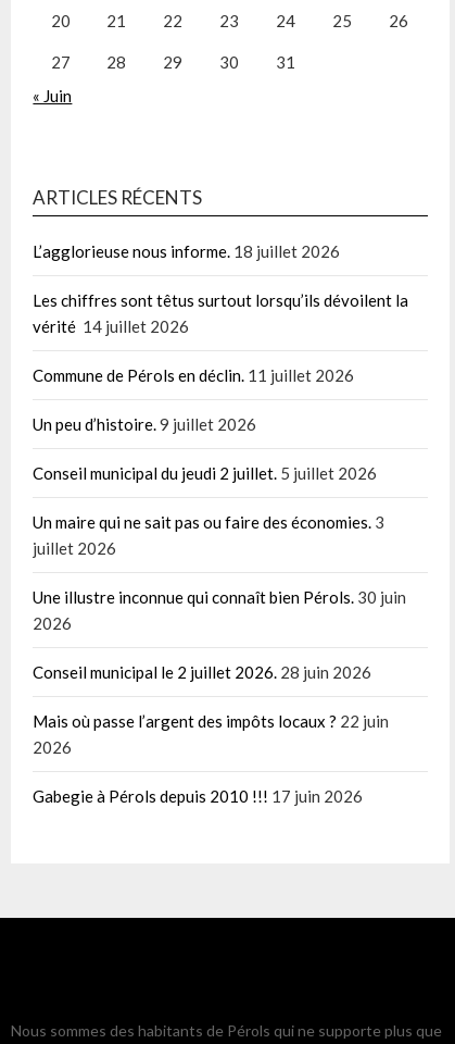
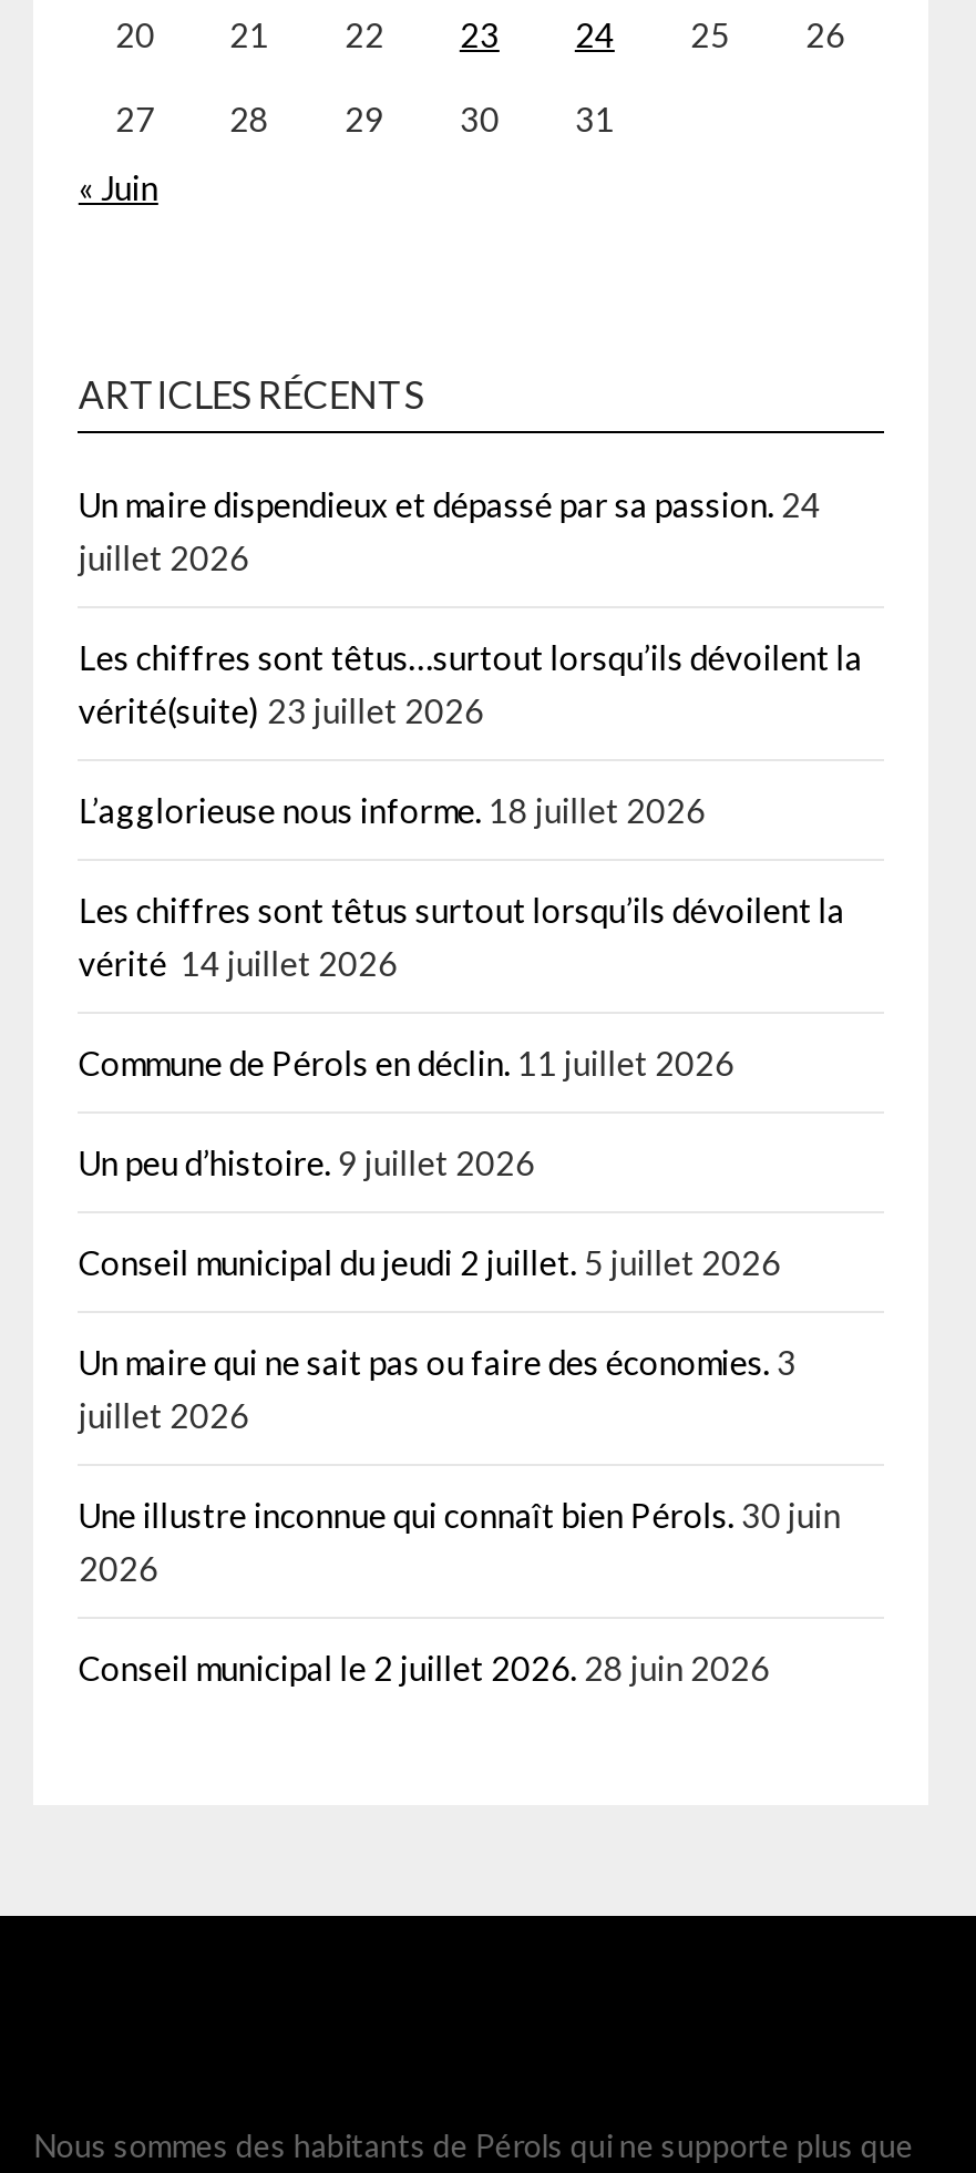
none -> [78,484,863,730] Un maire dispendieux et dépassé par sa passion. 24 | juillet 2026 | Les chiffres sont têtus…surtout lorsqu’ils dévoilent la | vérité(suite) 23 juillet 2026
moved [33,241,409,682] -> [78,790,845,1688]: L’agglorieuse nous informe. 18 juillet 2026 | Les chiffres sont têtus surtout lorsqu’ils dévoilent la | vérité 14 juillet 2026 | ... | 2026 | Conseil municipal le 2 juillet 2026. 28 juin 2026
[33,711,389,806] Mais où passe l’argent des impôts locaux ? 22 juin | 2026 | Gabegie à Pérols depuis 2010 !!! 17 juin 2026 -> none

